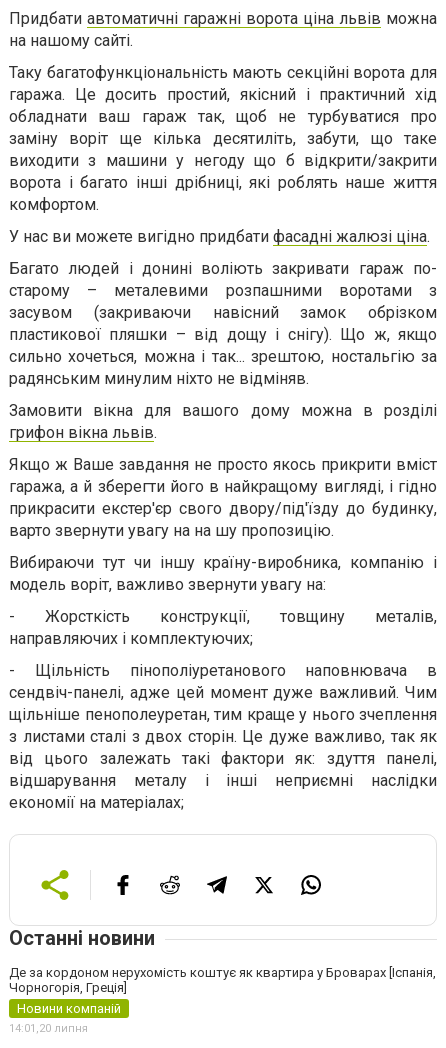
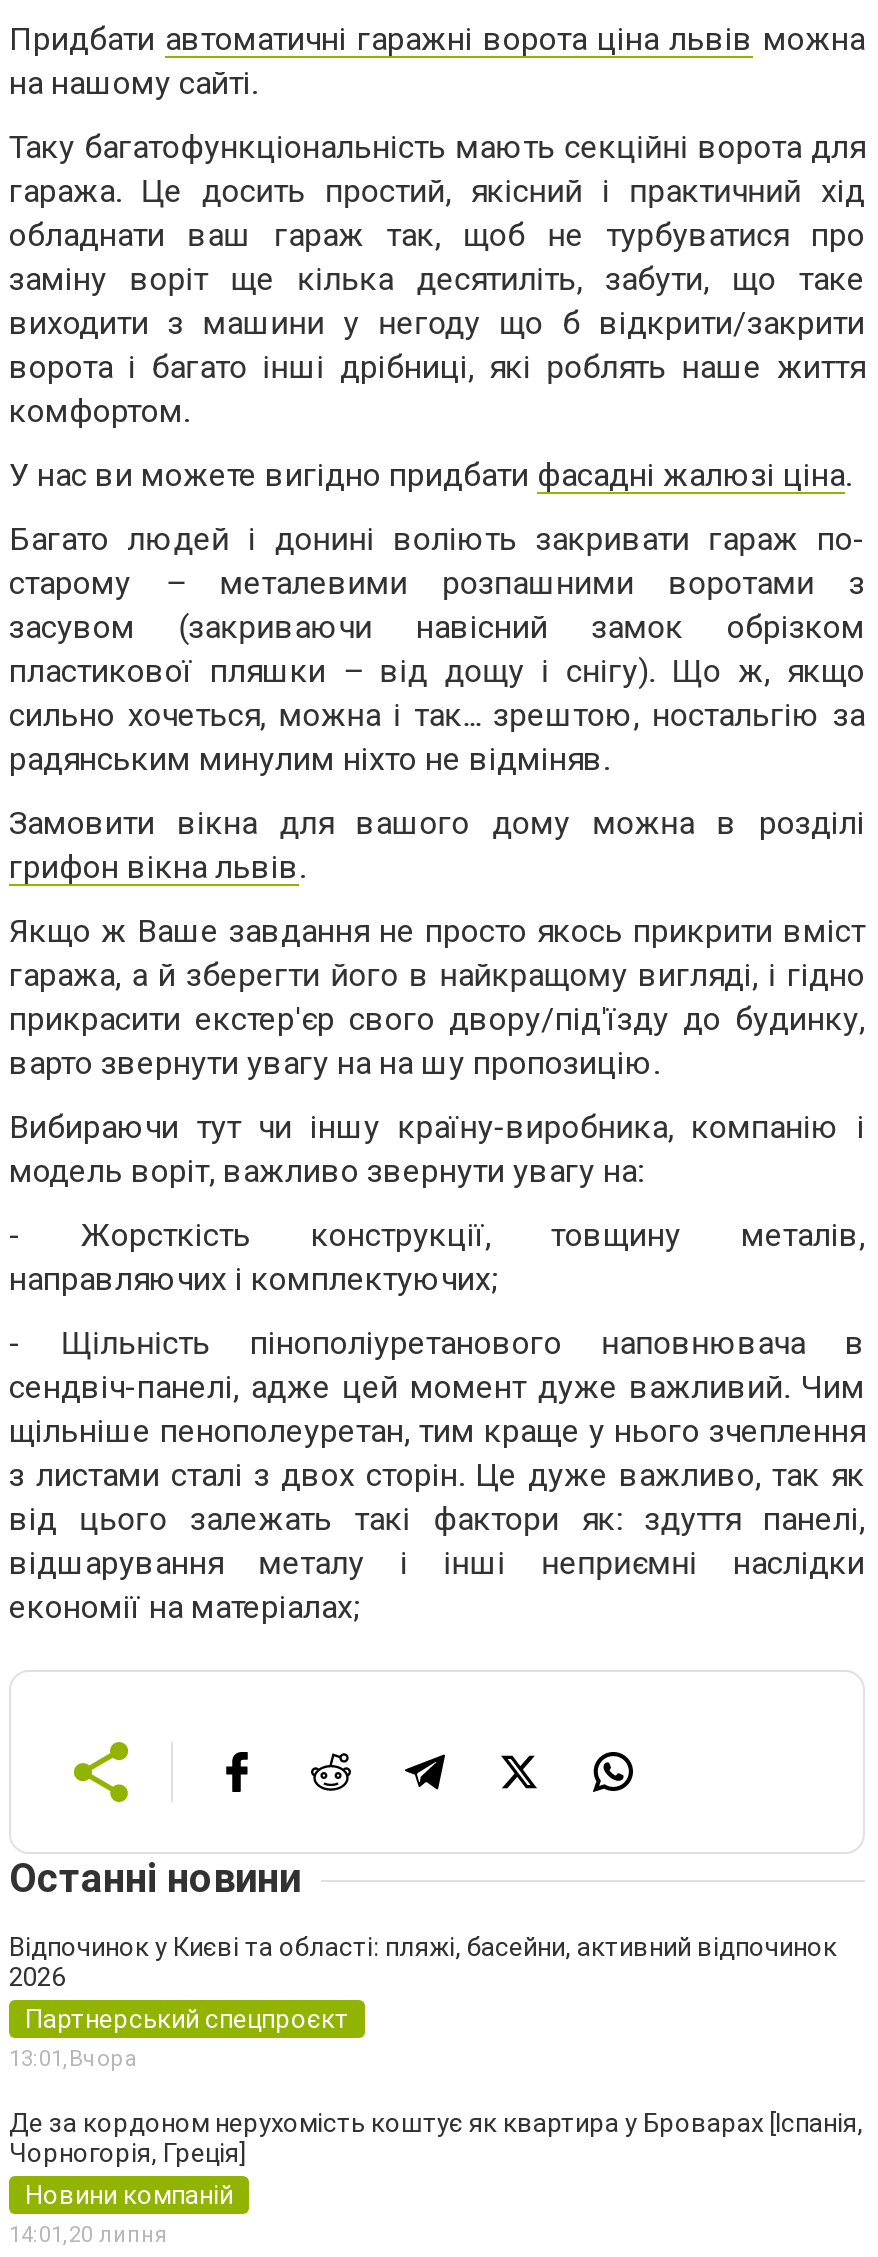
none -> [9,1932,837,2072] Відпочинок у Києві та області: пляжі, басейни, активний відпочинок | 2026 | Партнерський спецпроєкт | 13:01, Вчора

